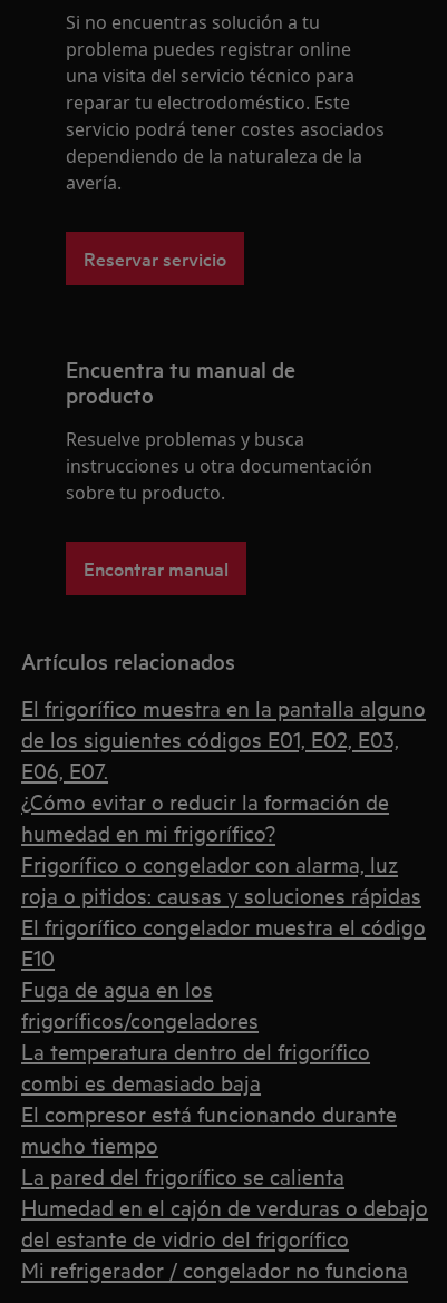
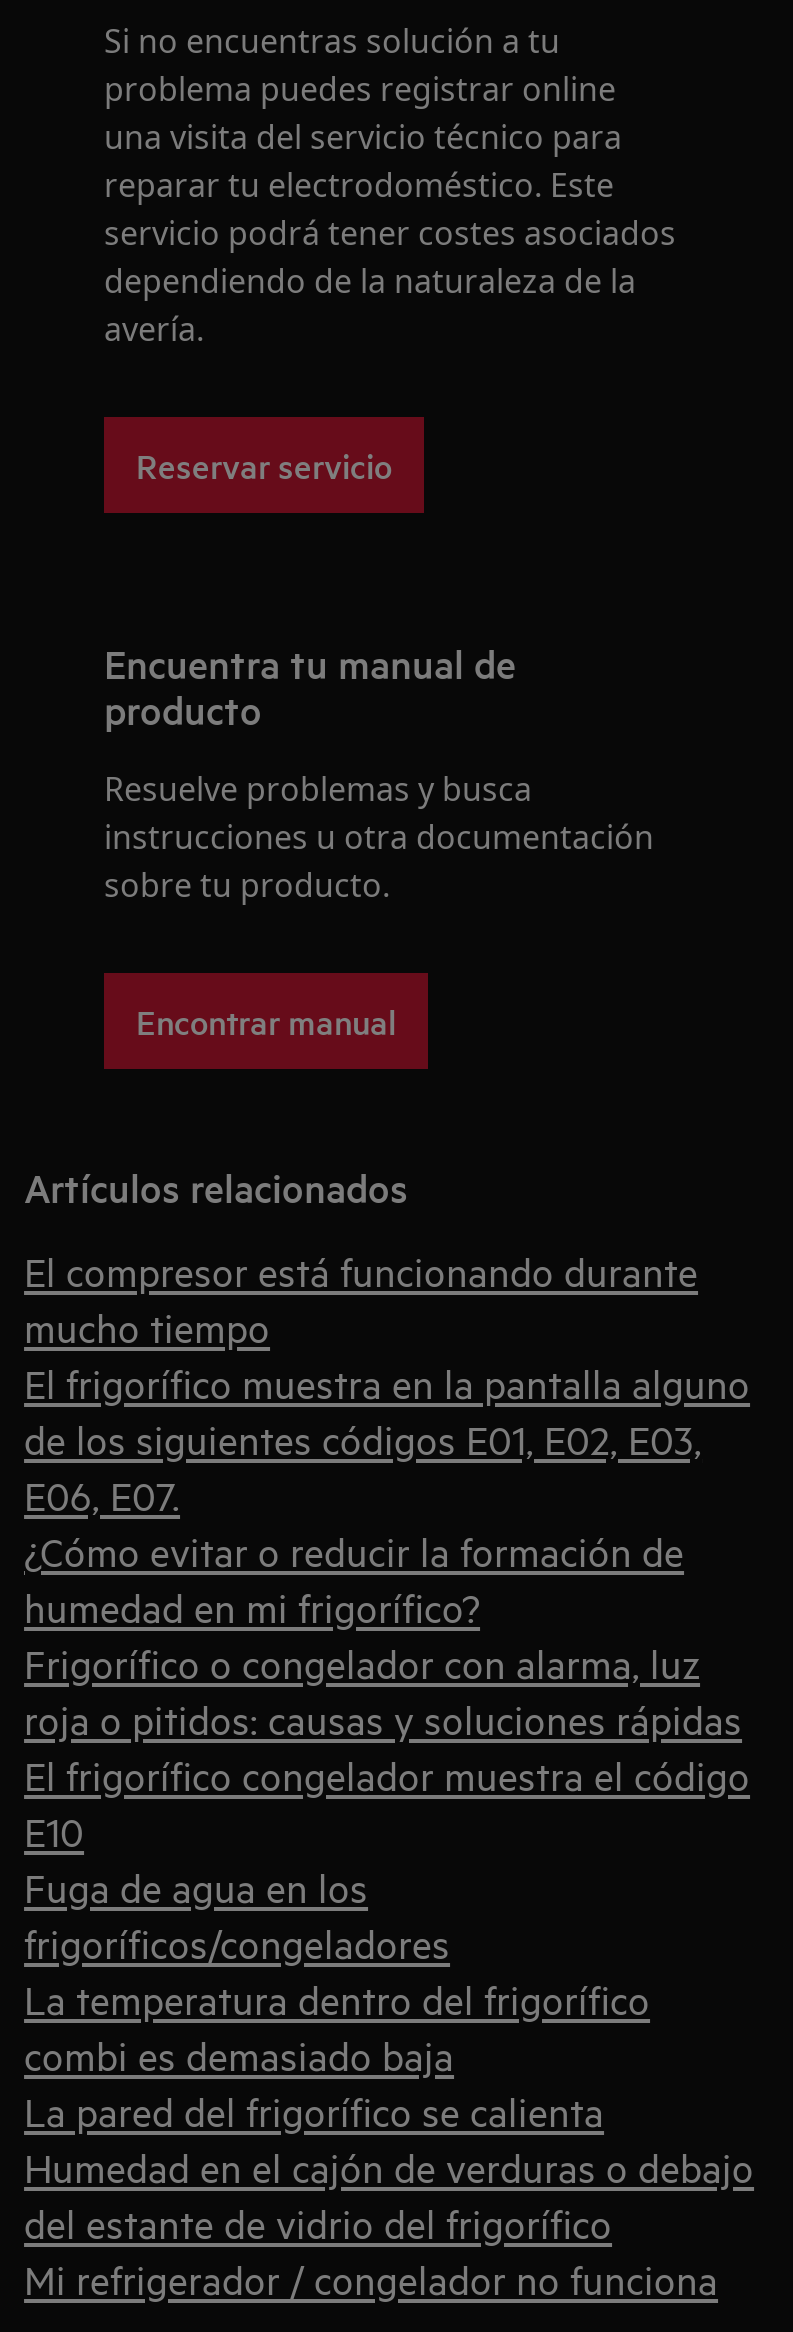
moved [21,693,426,1096] -> [24,1357,750,2079]: El frigorífico muestra en la pantalla alguno | de los siguientes códigos E01, E02, E03, | E06, E07. | ... | La temperatura dentro del frigorífico | combi es demasiado baja
moved [21,1099,397,1158] -> [24,1245,698,1351]: El compresor está funcionando durante | mucho tiempo

